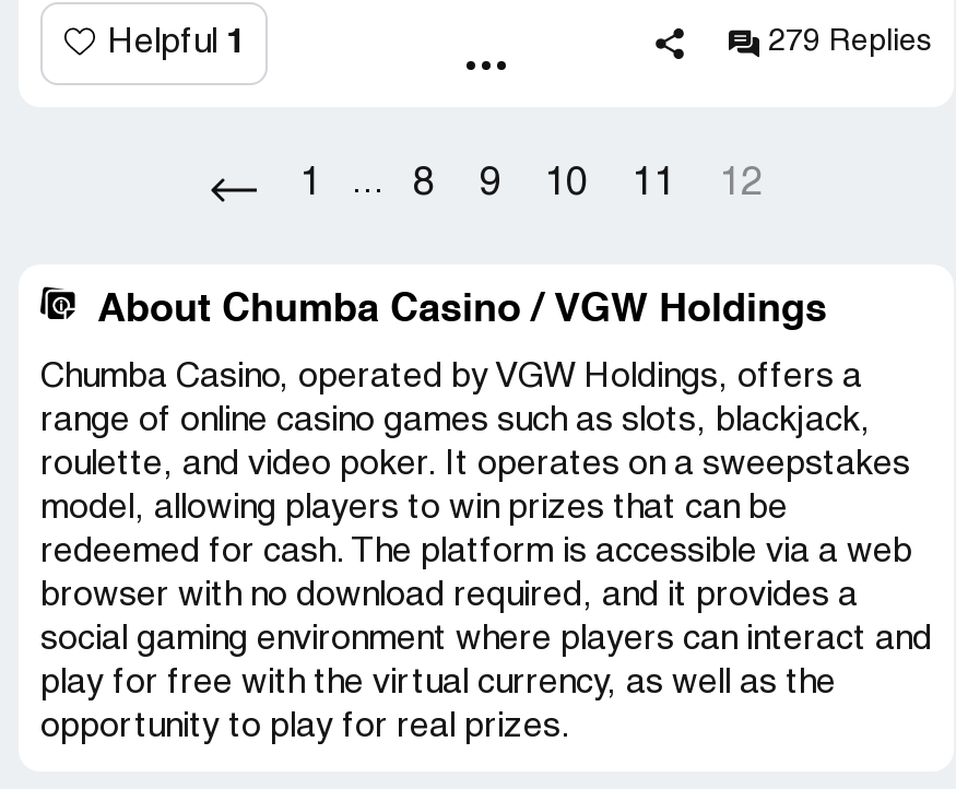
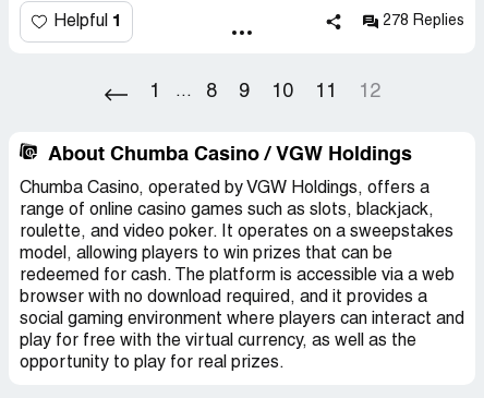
[768,28,932,57] 279 Replies -> [383,14,464,28] 278 Replies

